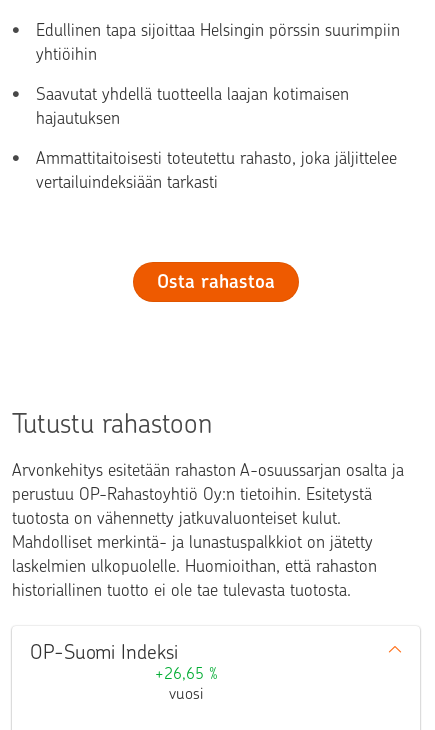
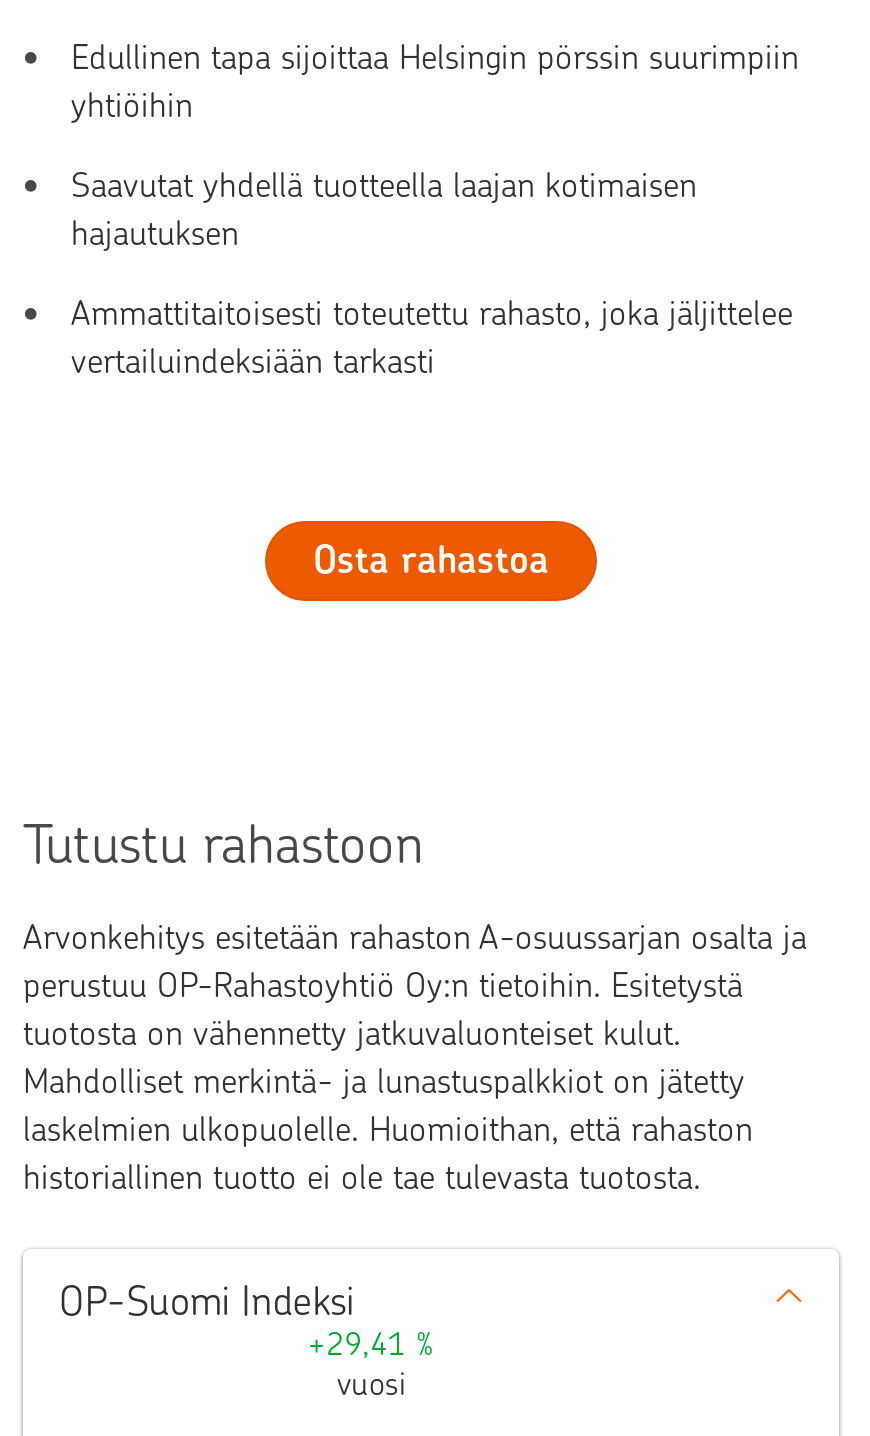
[154,664,217,683] +26,65 % -> [308,1324,434,1362] +29,41 %

